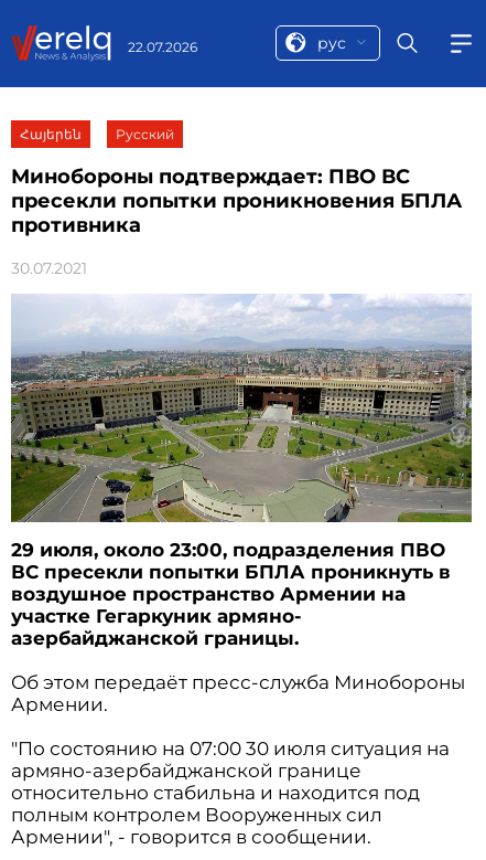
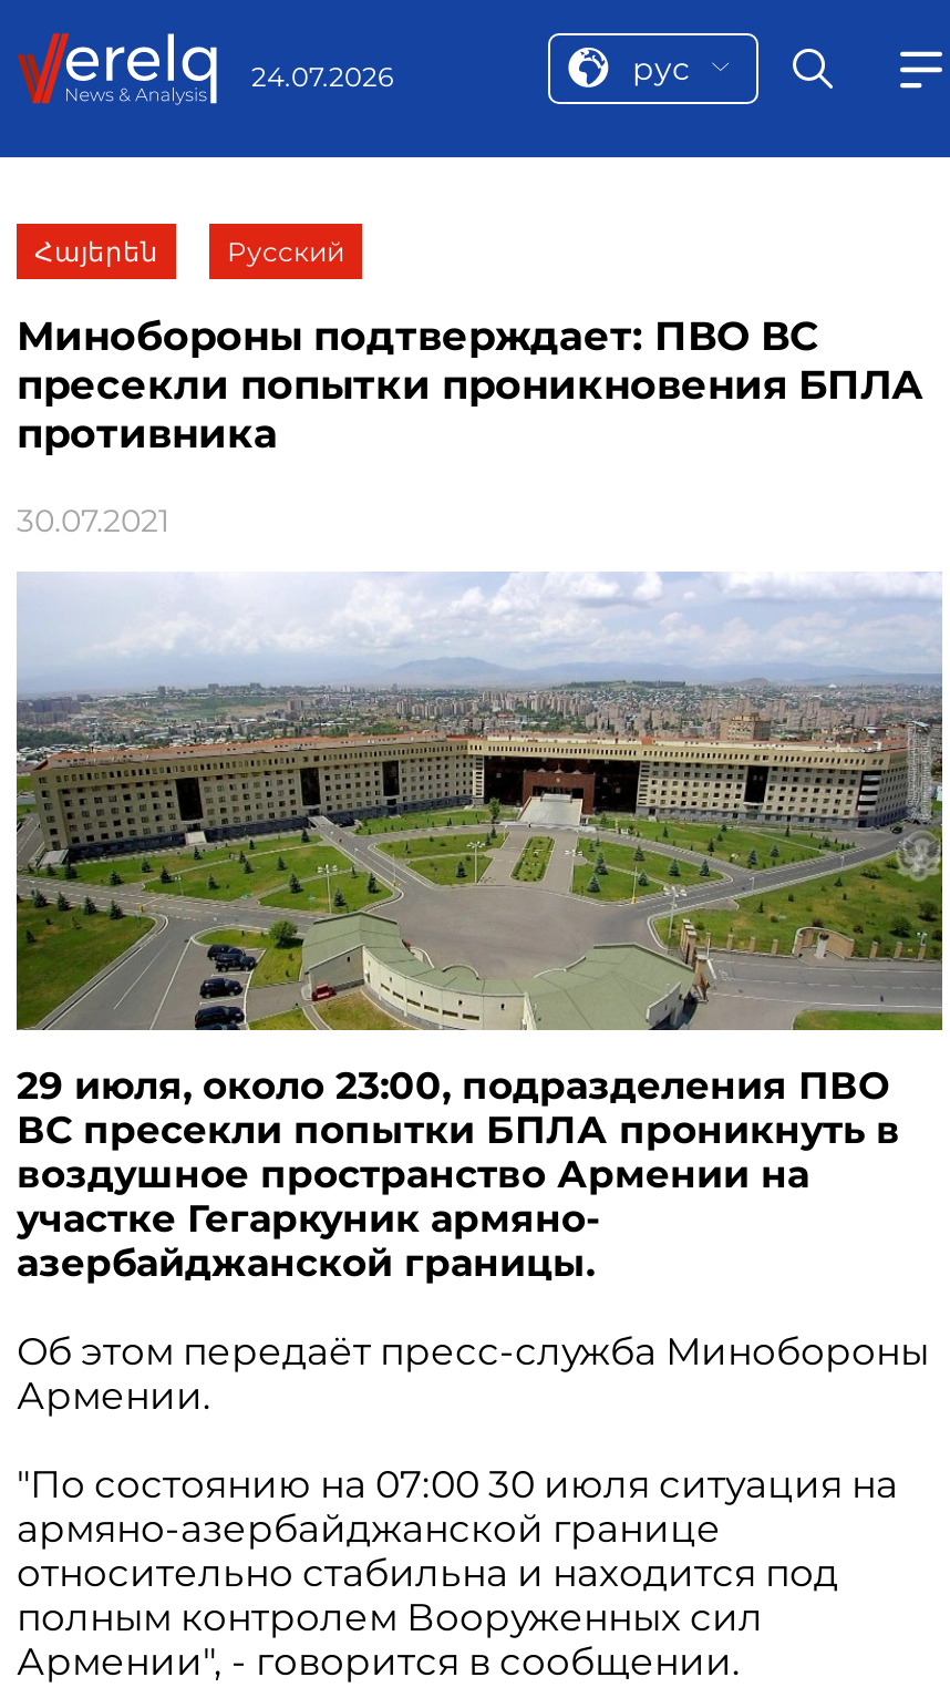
[128,38,197,55] 22.07.2026 -> [251,59,393,92] 24.07.2026

